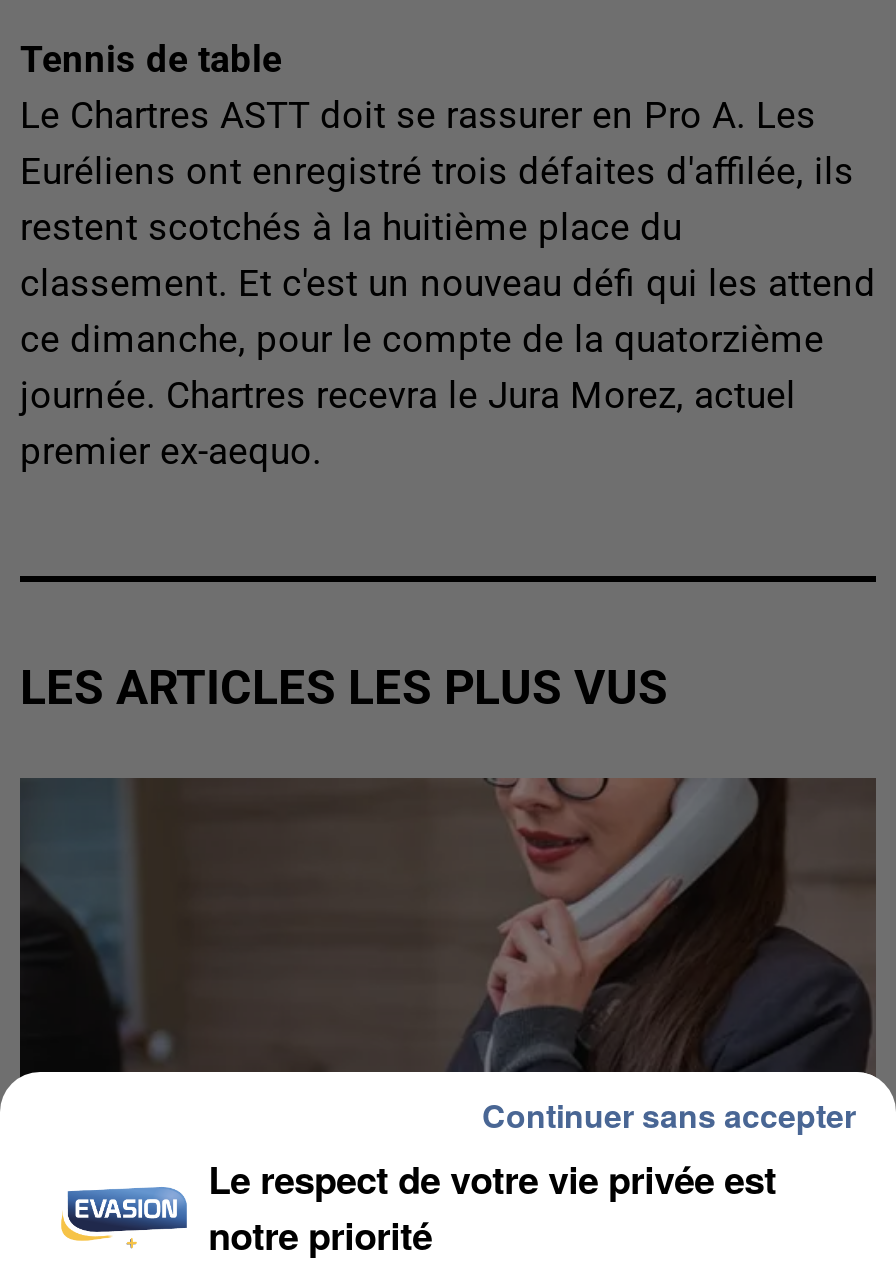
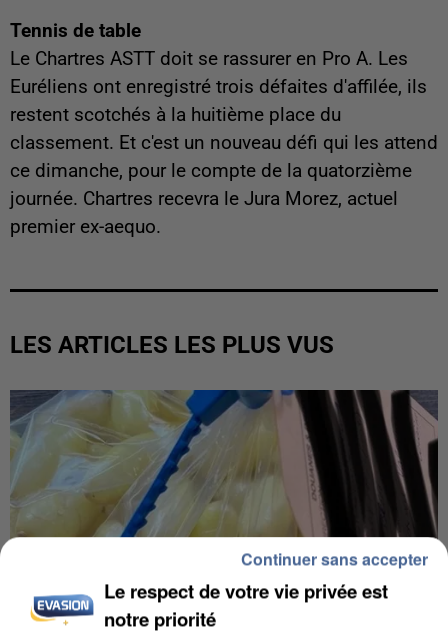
[20,776,876,1074] [image] -> [11,389,438,538] [image]

